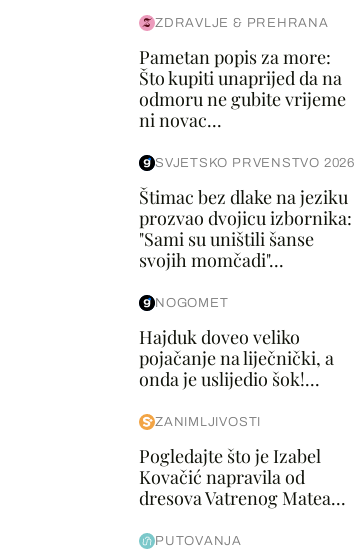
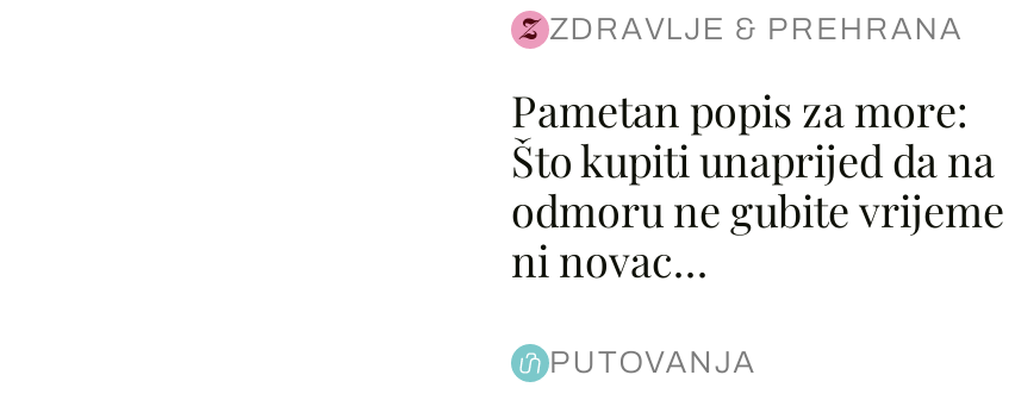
[139,156,355,510] SVJETSKO PRVENSTVO 2026 | Štimac bez dlake na jeziku | prozvao dvojicu izbornika: | "Sami su uništili šanse | svojih momčadi"... | NOGOMET | Hajduk doveo veliko | pojačanje na liječnički, a | onda je uslijedio šok!... | ZANIMLJIVOSTI | Pogledajte što je Izabel | Kovačić napravila od | dresova Vatrenog Matea... -> none

